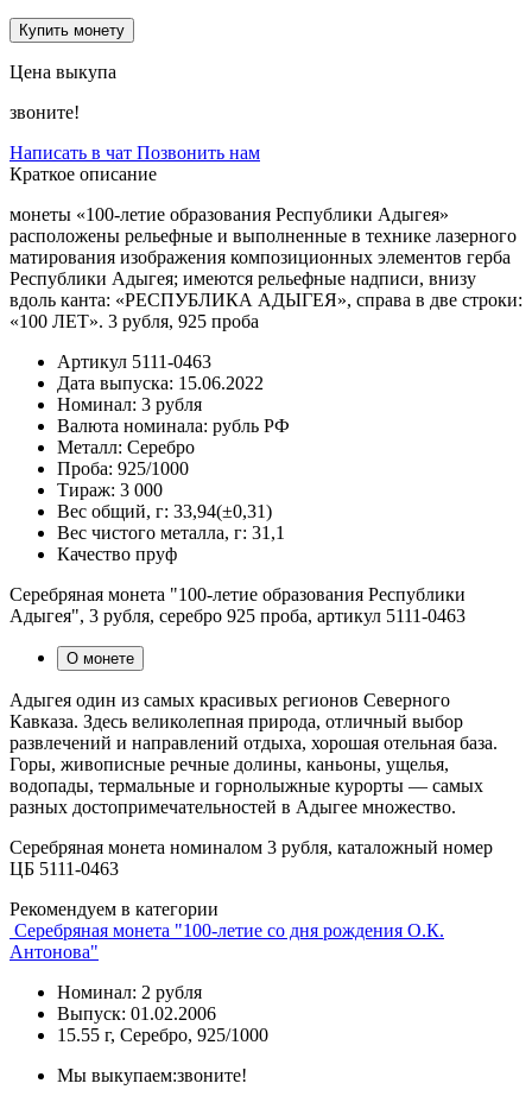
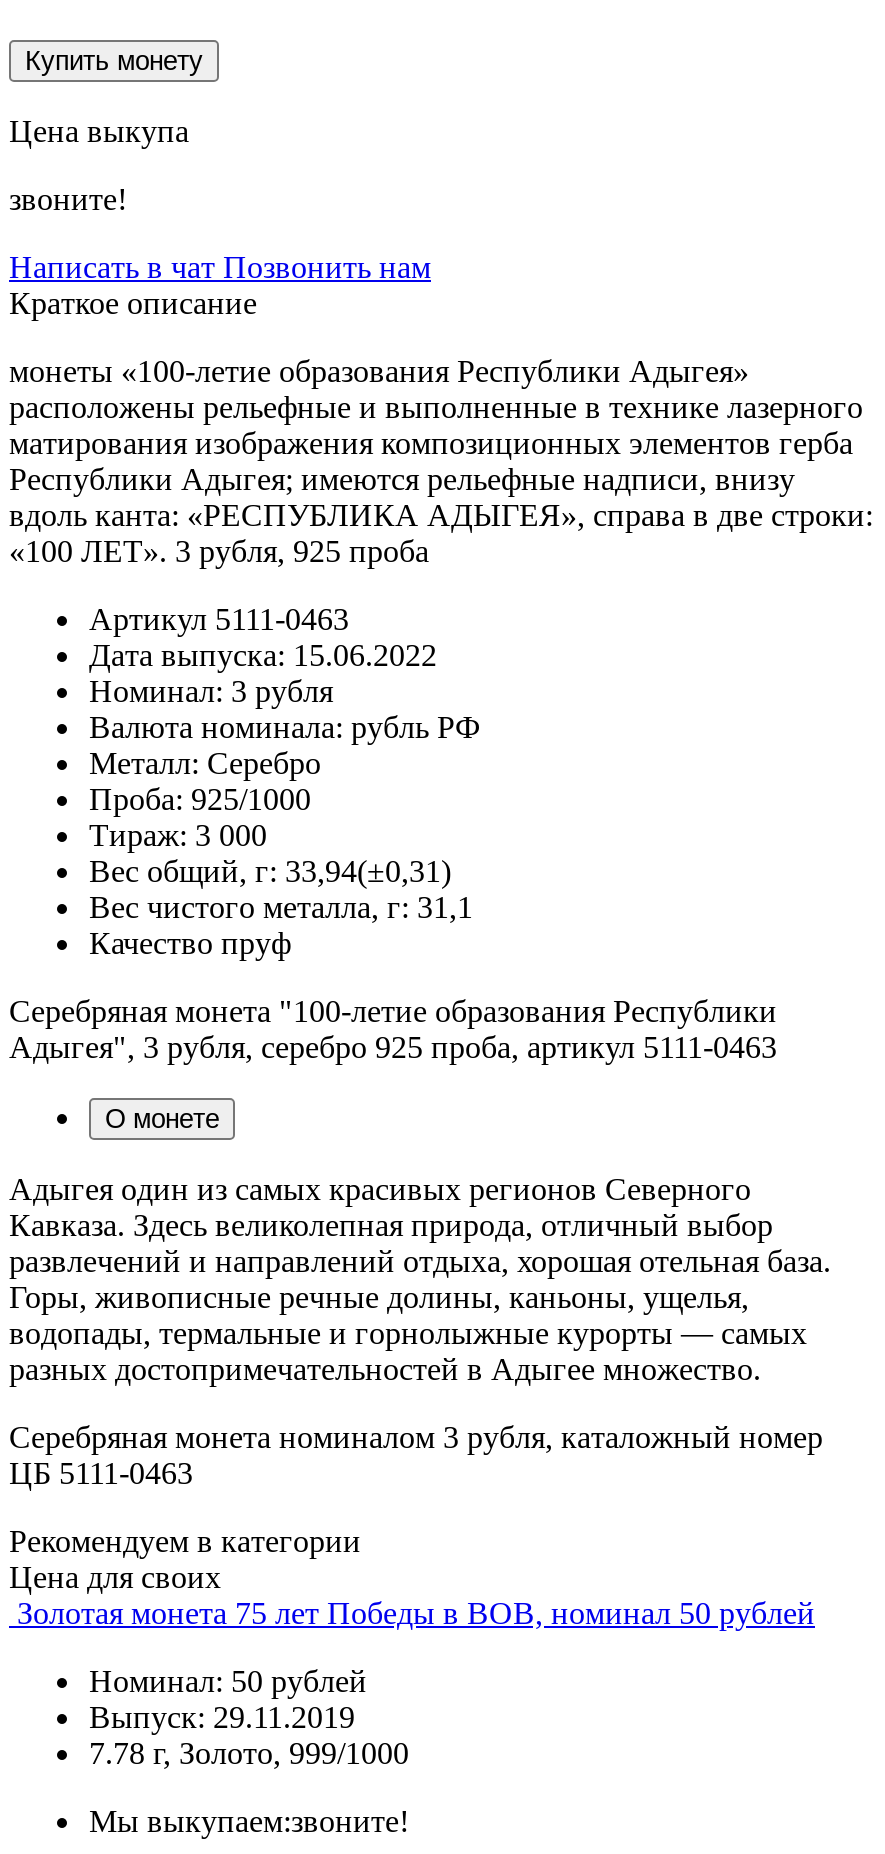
[9,920,444,962] Серебряная монета "100-летие со дня рождения О.К. | Антонова" -> [9,1560,815,1630] Цена для своих | Золотая монета 75 лет Победы в ВОВ, номинал 50 рублей
[57,982,268,1045] Номинал: 2 рубля | Выпуск: 01.02.2006 | 15.55 г, Серебро, 925/1000 -> [89,1664,409,1770] Номинал: 50 рублей | Выпуск: 29.11.2019 | 7.78 г, Золото, 999/1000

